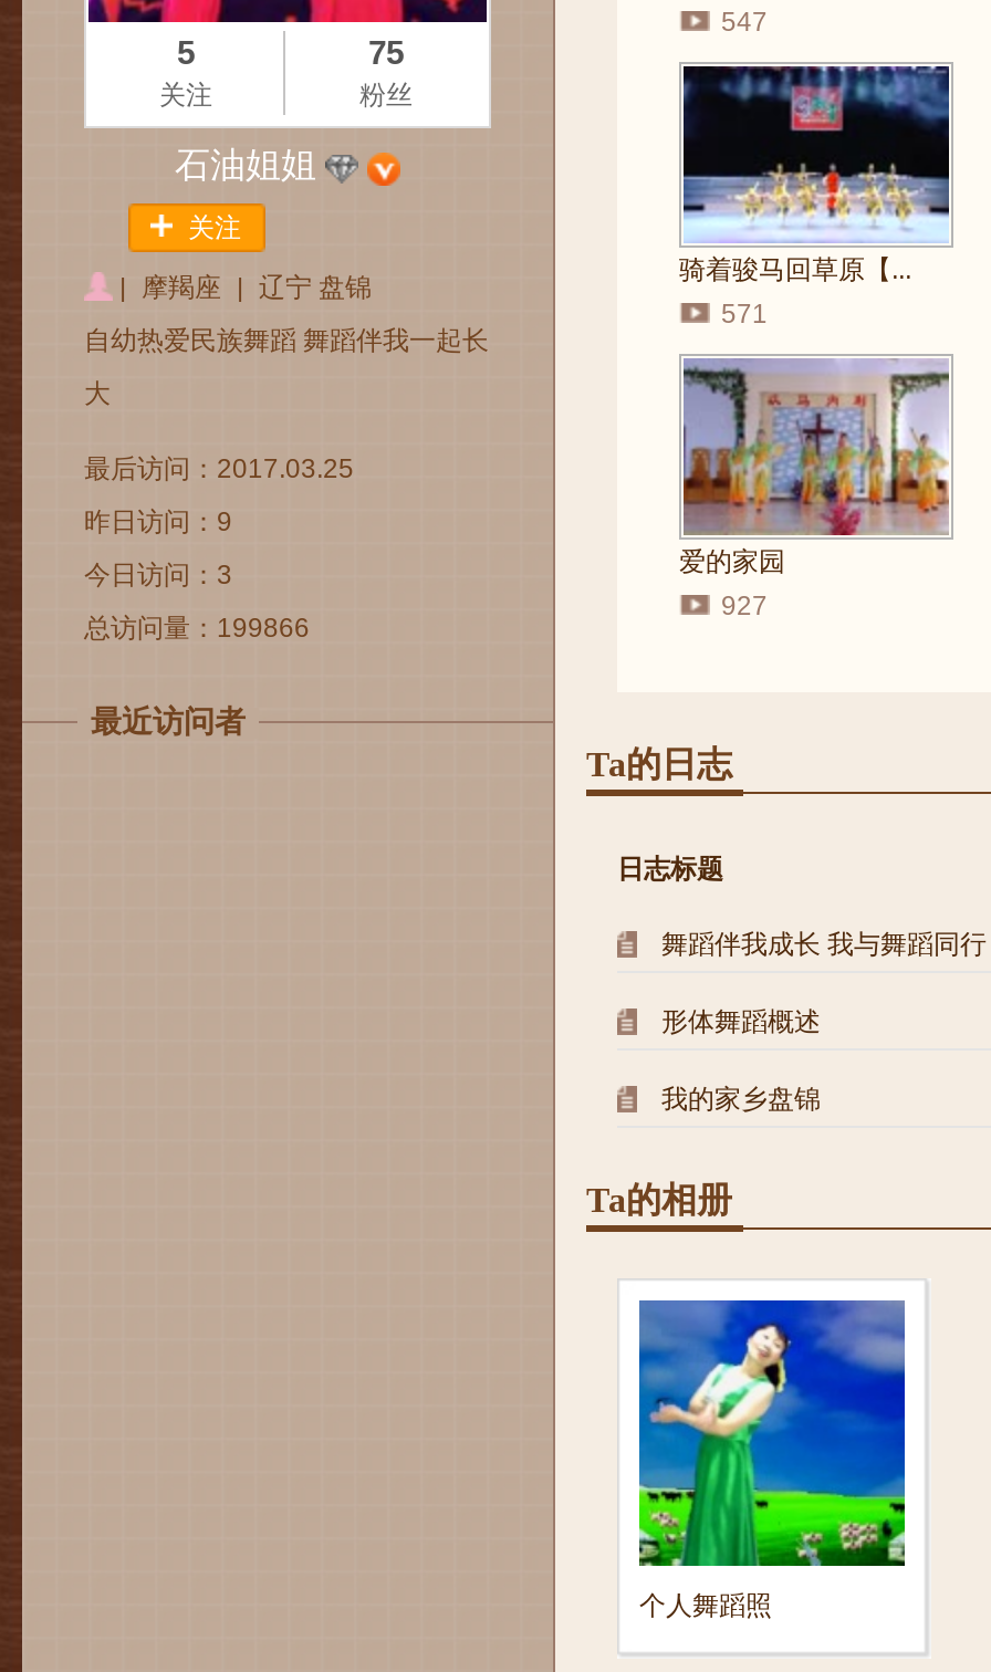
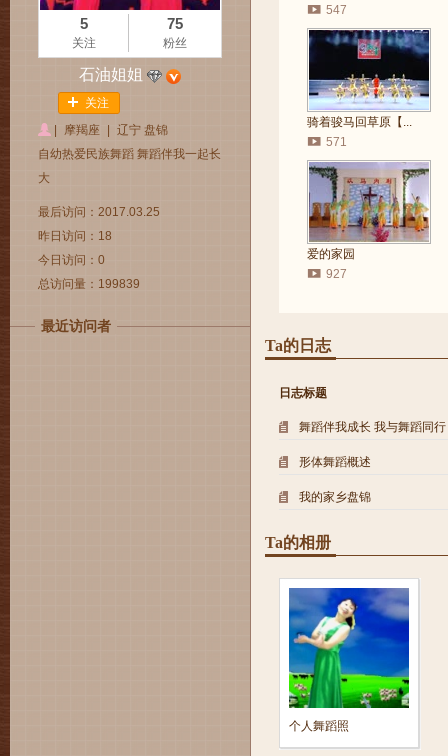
[84,506,232,537] 昨日访问：9 -> [38,229,112,243] 昨日访问：18
[84,560,232,591] 今日访问：3 -> [38,253,105,267] 今日访问：0
[84,613,310,644] 总访问量：199866 -> [38,277,140,291] 总访问量：199839

